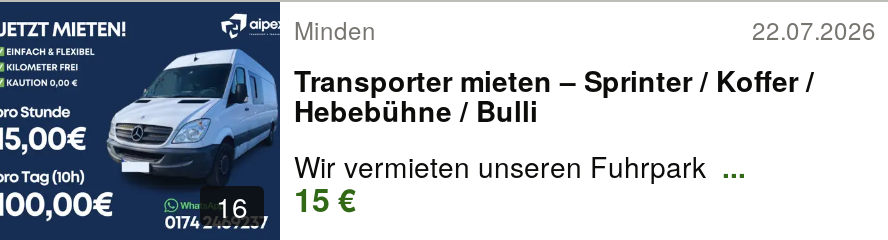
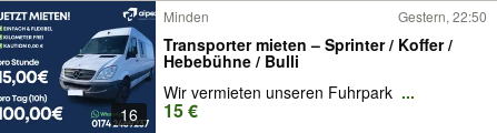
[752,12,876,46] 22.07.2026 -> [398,7,487,25] Gestern, 22:50

